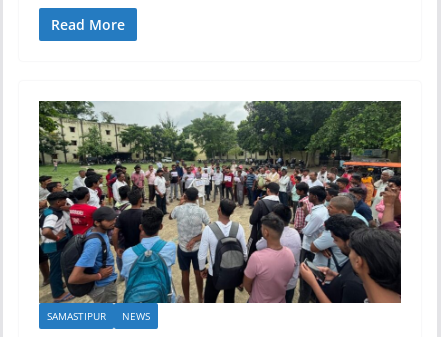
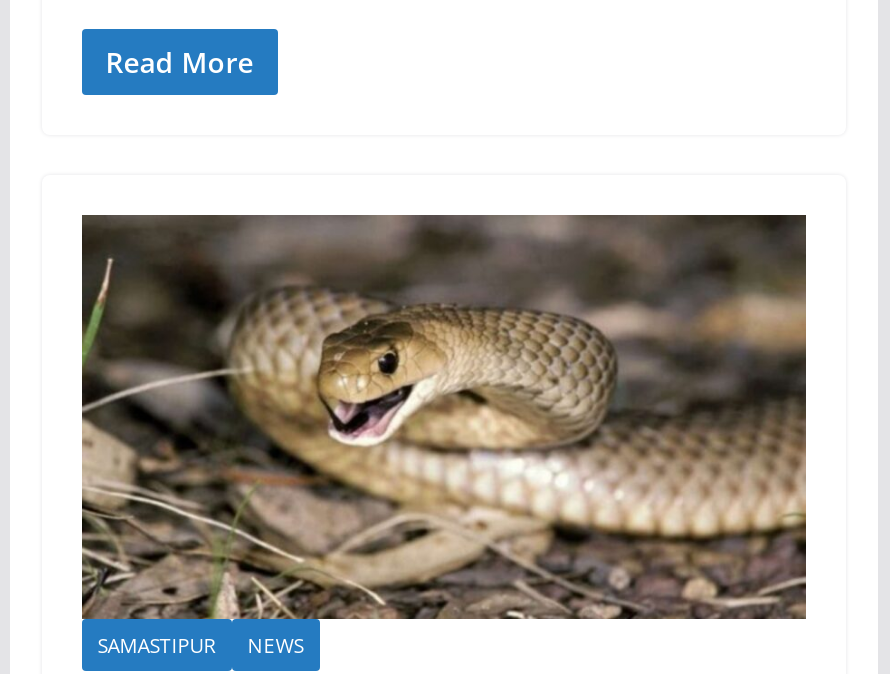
[38,101,402,304] [image] -> [80,213,808,621] [image]

